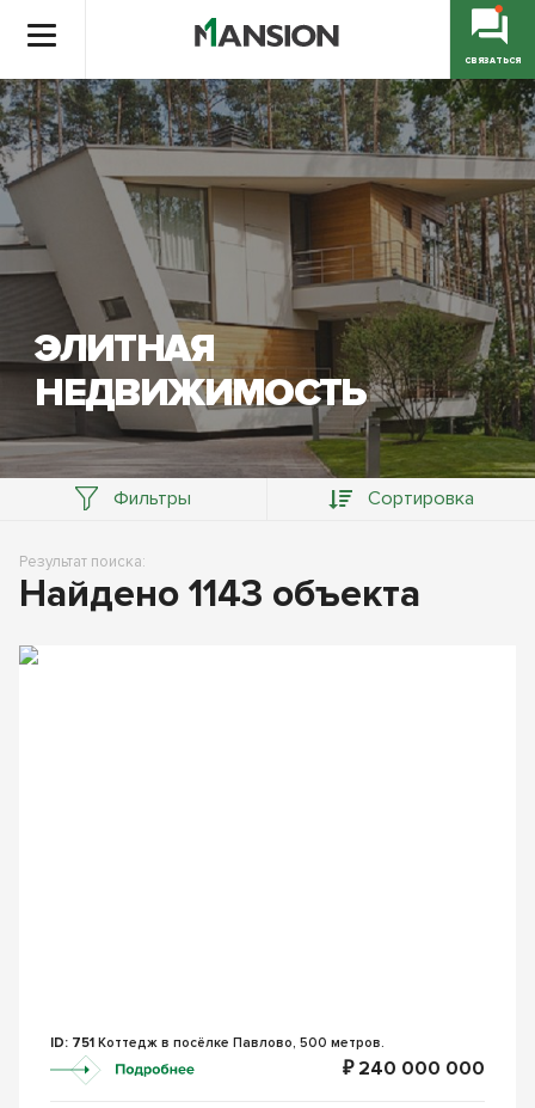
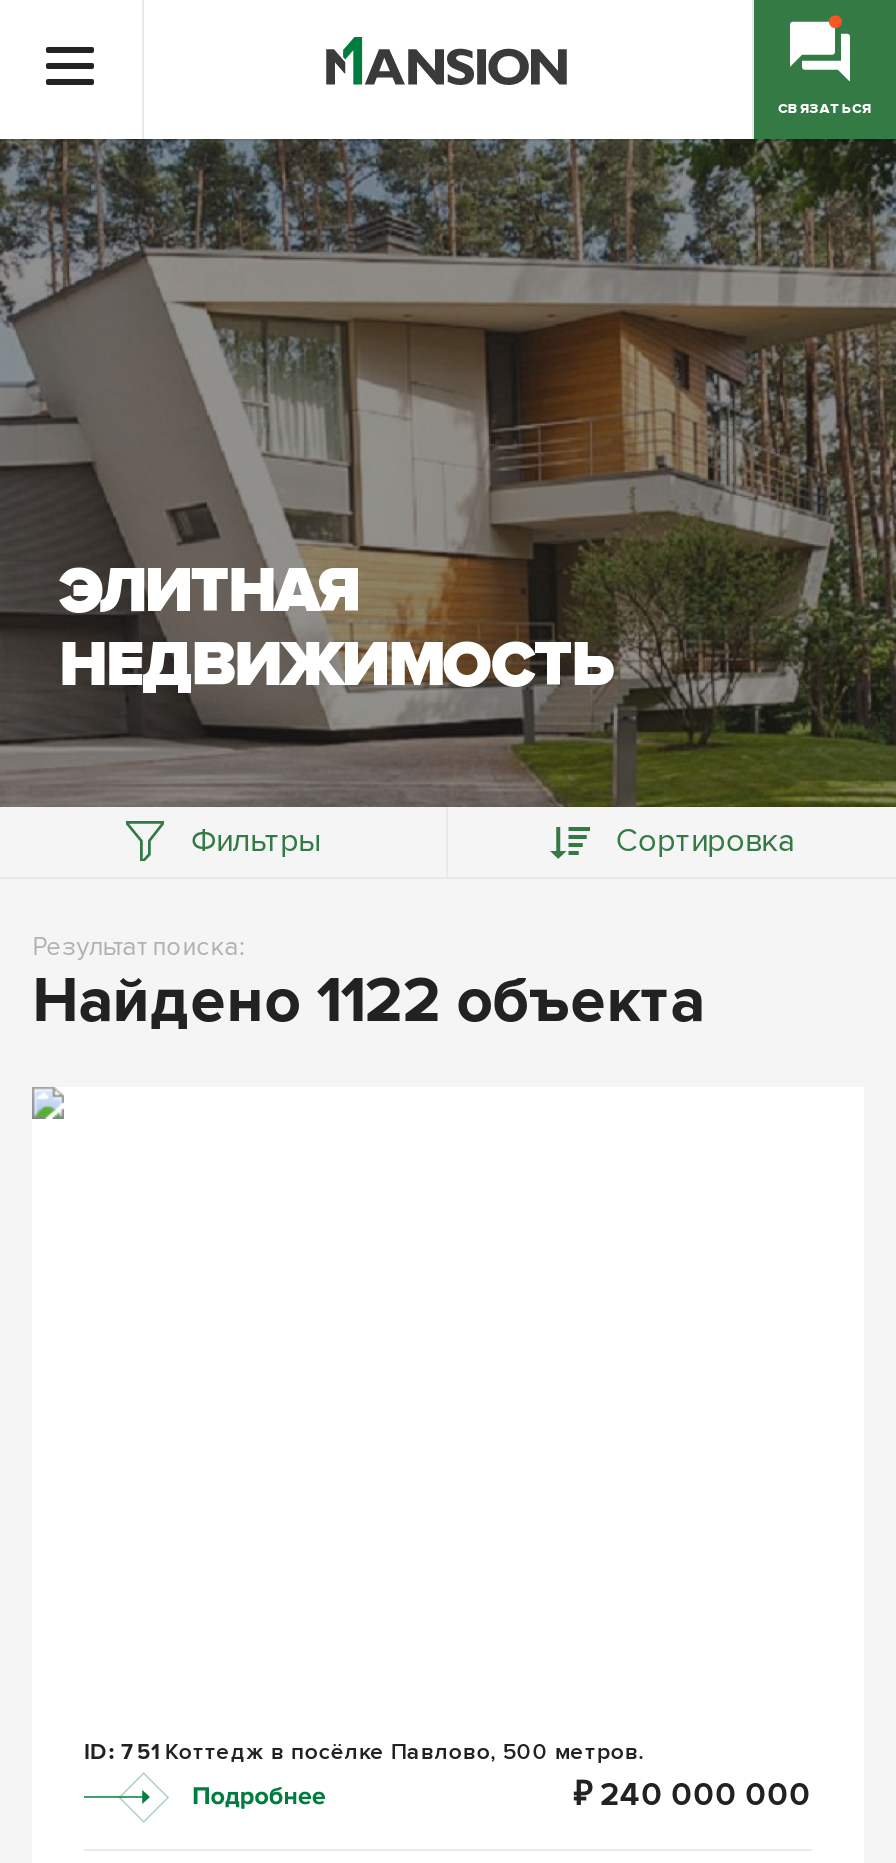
[19,571,421,617] Найдено 1143 объекта -> [32,962,704,1040] Найдено 1122 объекта

